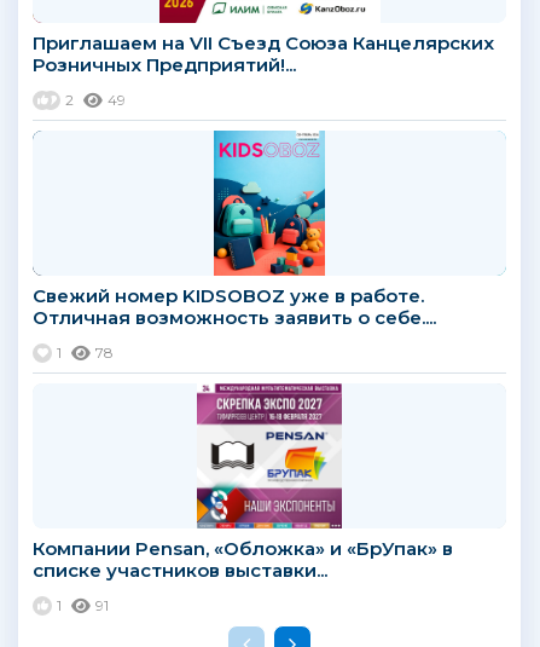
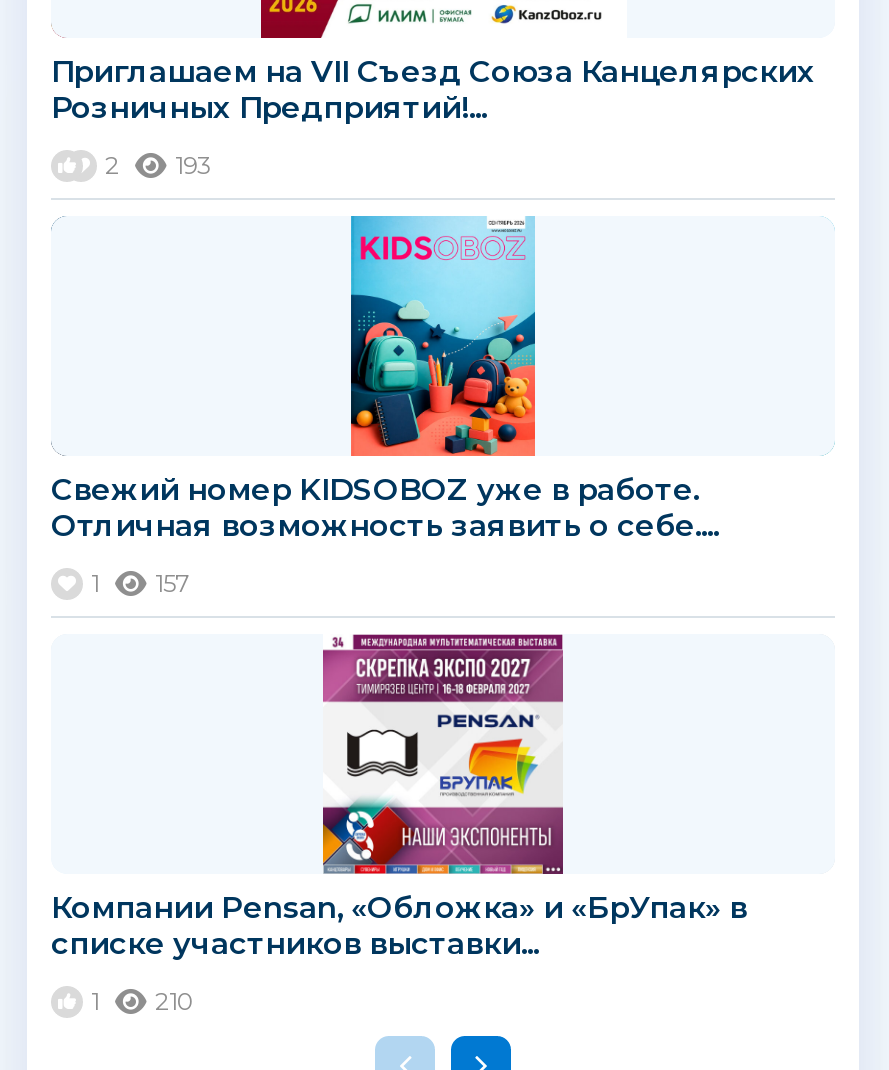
[65,91,126,109] 2 49 -> [105,150,211,180] 2 193
[57,343,114,362] 1 78 -> [91,568,189,598] 1 157
[57,596,109,614] 1 91 -> [91,986,195,1016] 1 210

